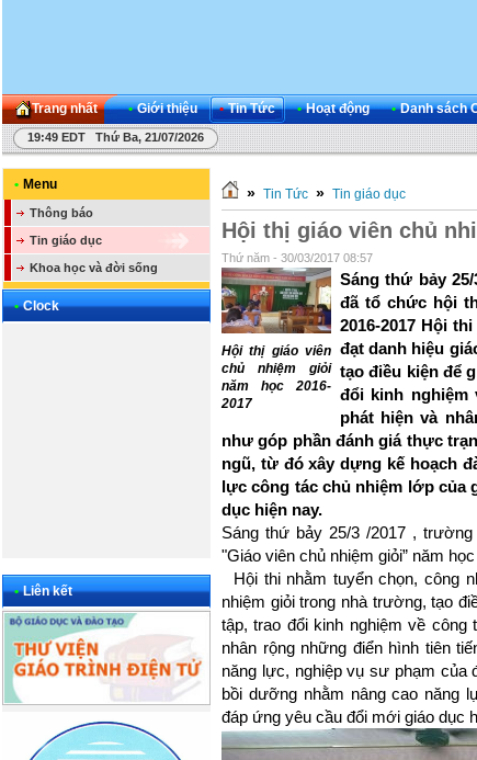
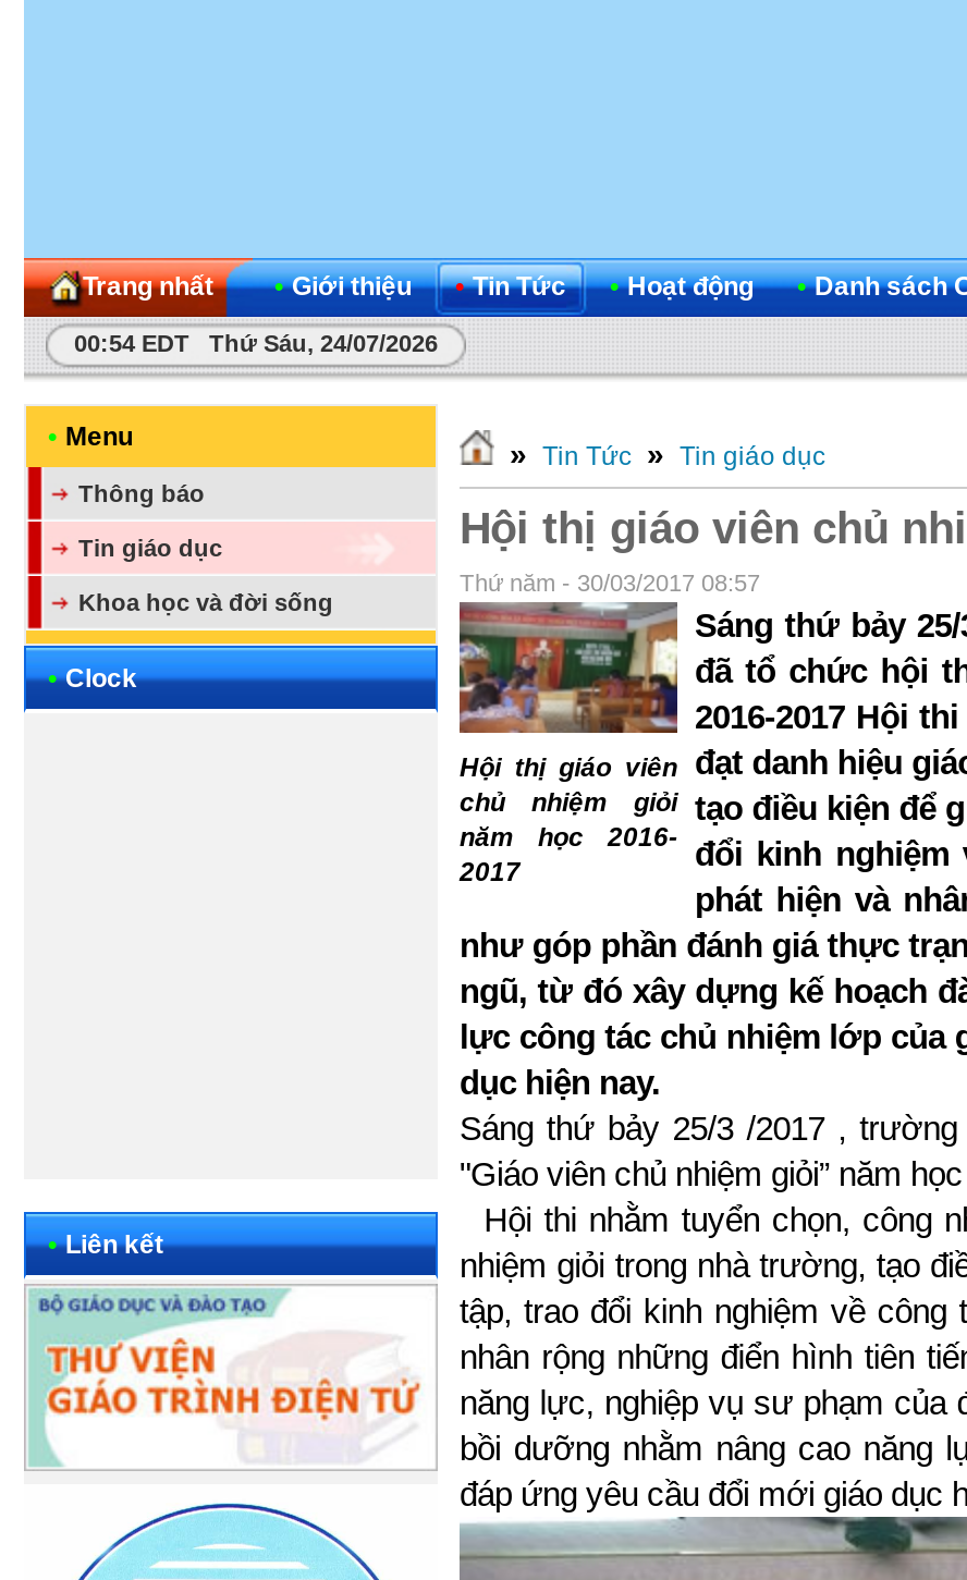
[27,131,204,144] 19:49 EDT Thứ Ba, 21/07/2026 -> [74,330,438,356] 00:54 EDT Thứ Sáu, 24/07/2026

